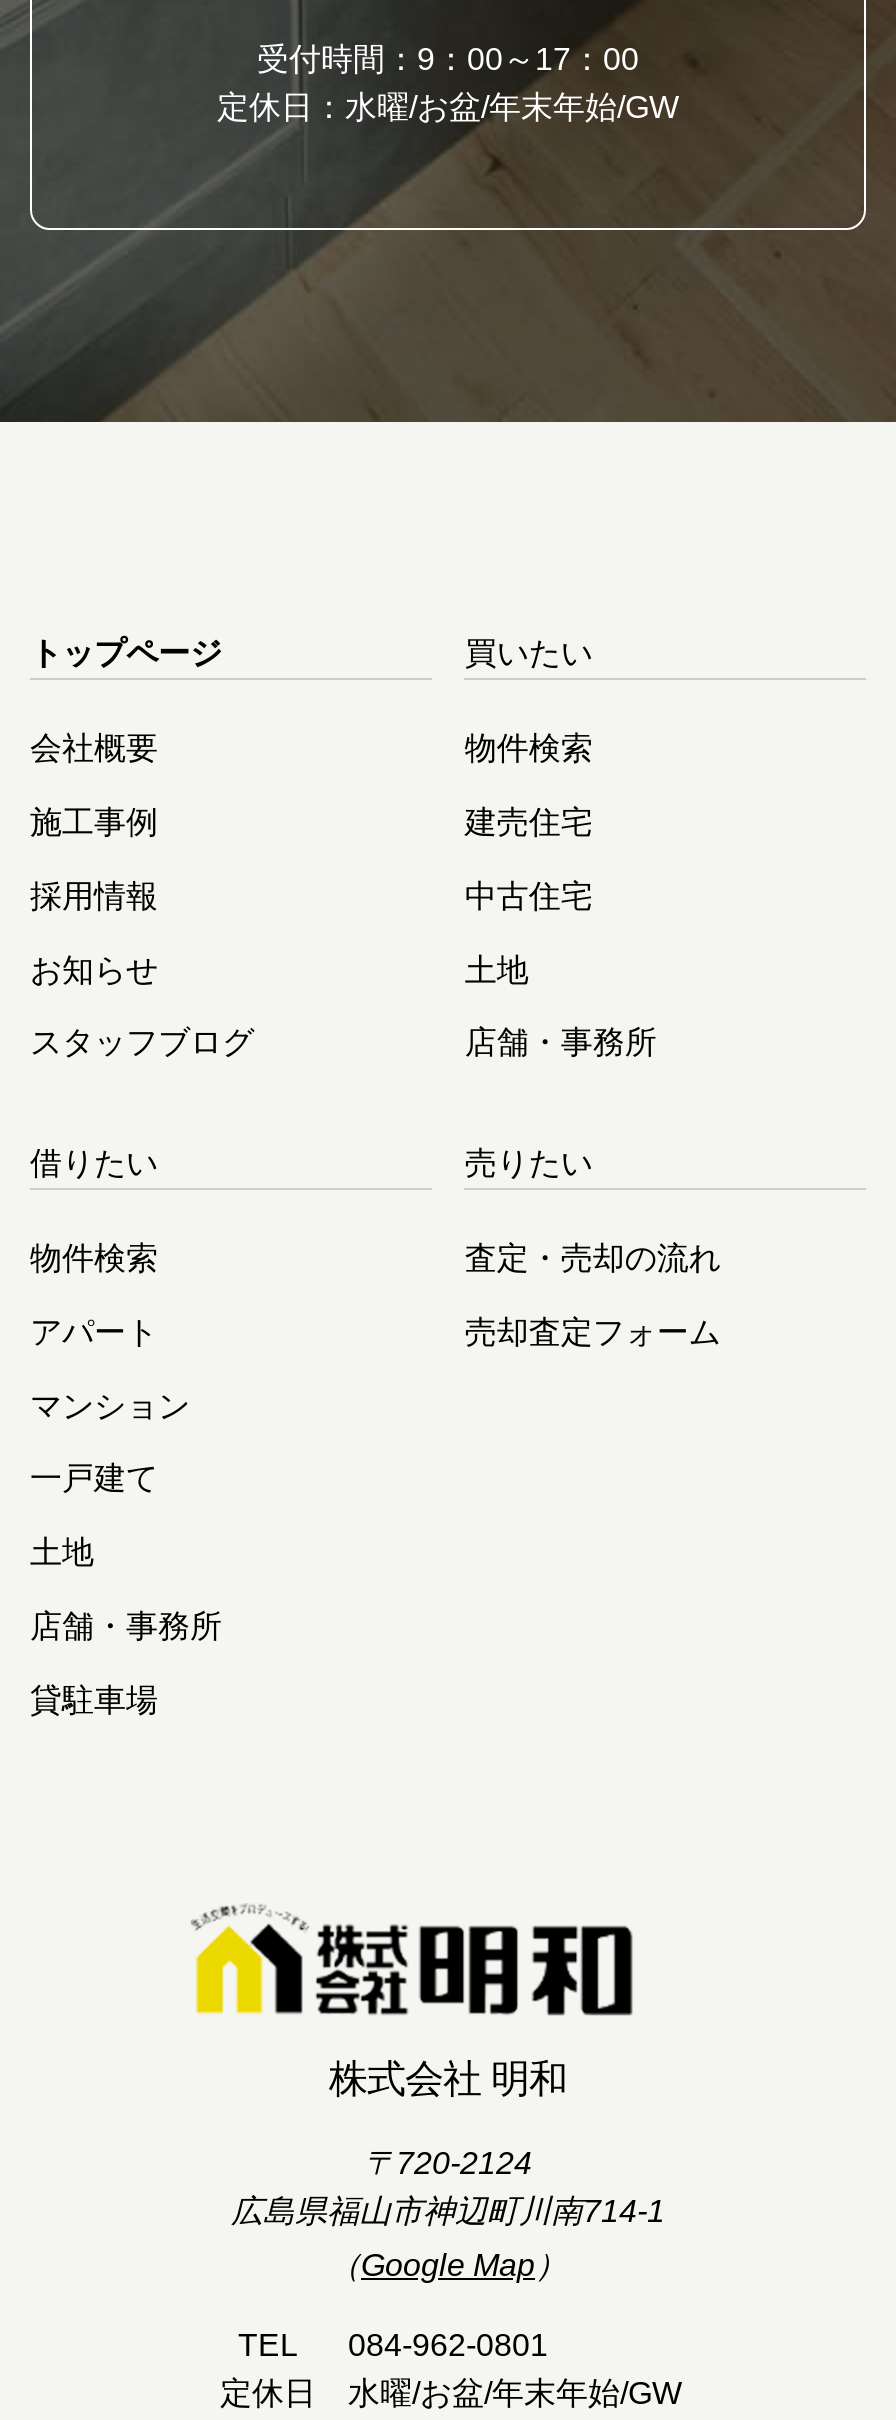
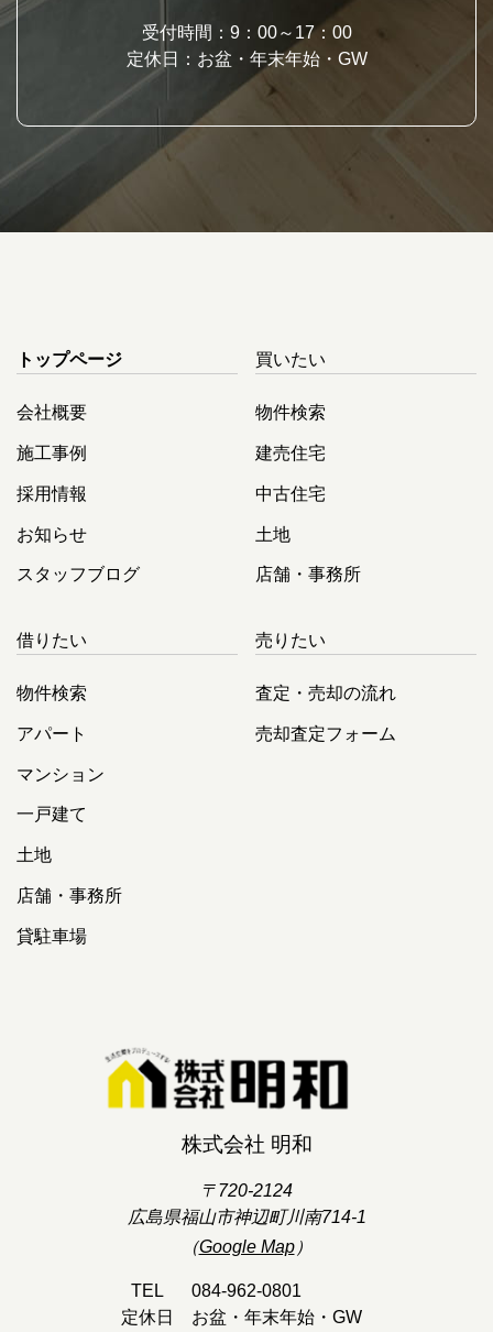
[217,91,679,125] 定休日：水曜/お盆/年末年始/GW -> [126,50,367,69] 定休日：お盆・年末年始・GW
[348,2376,682,2410] 水曜/お盆/年末年始/GW -> [191,1308,362,1326] お盆・年末年始・GW

